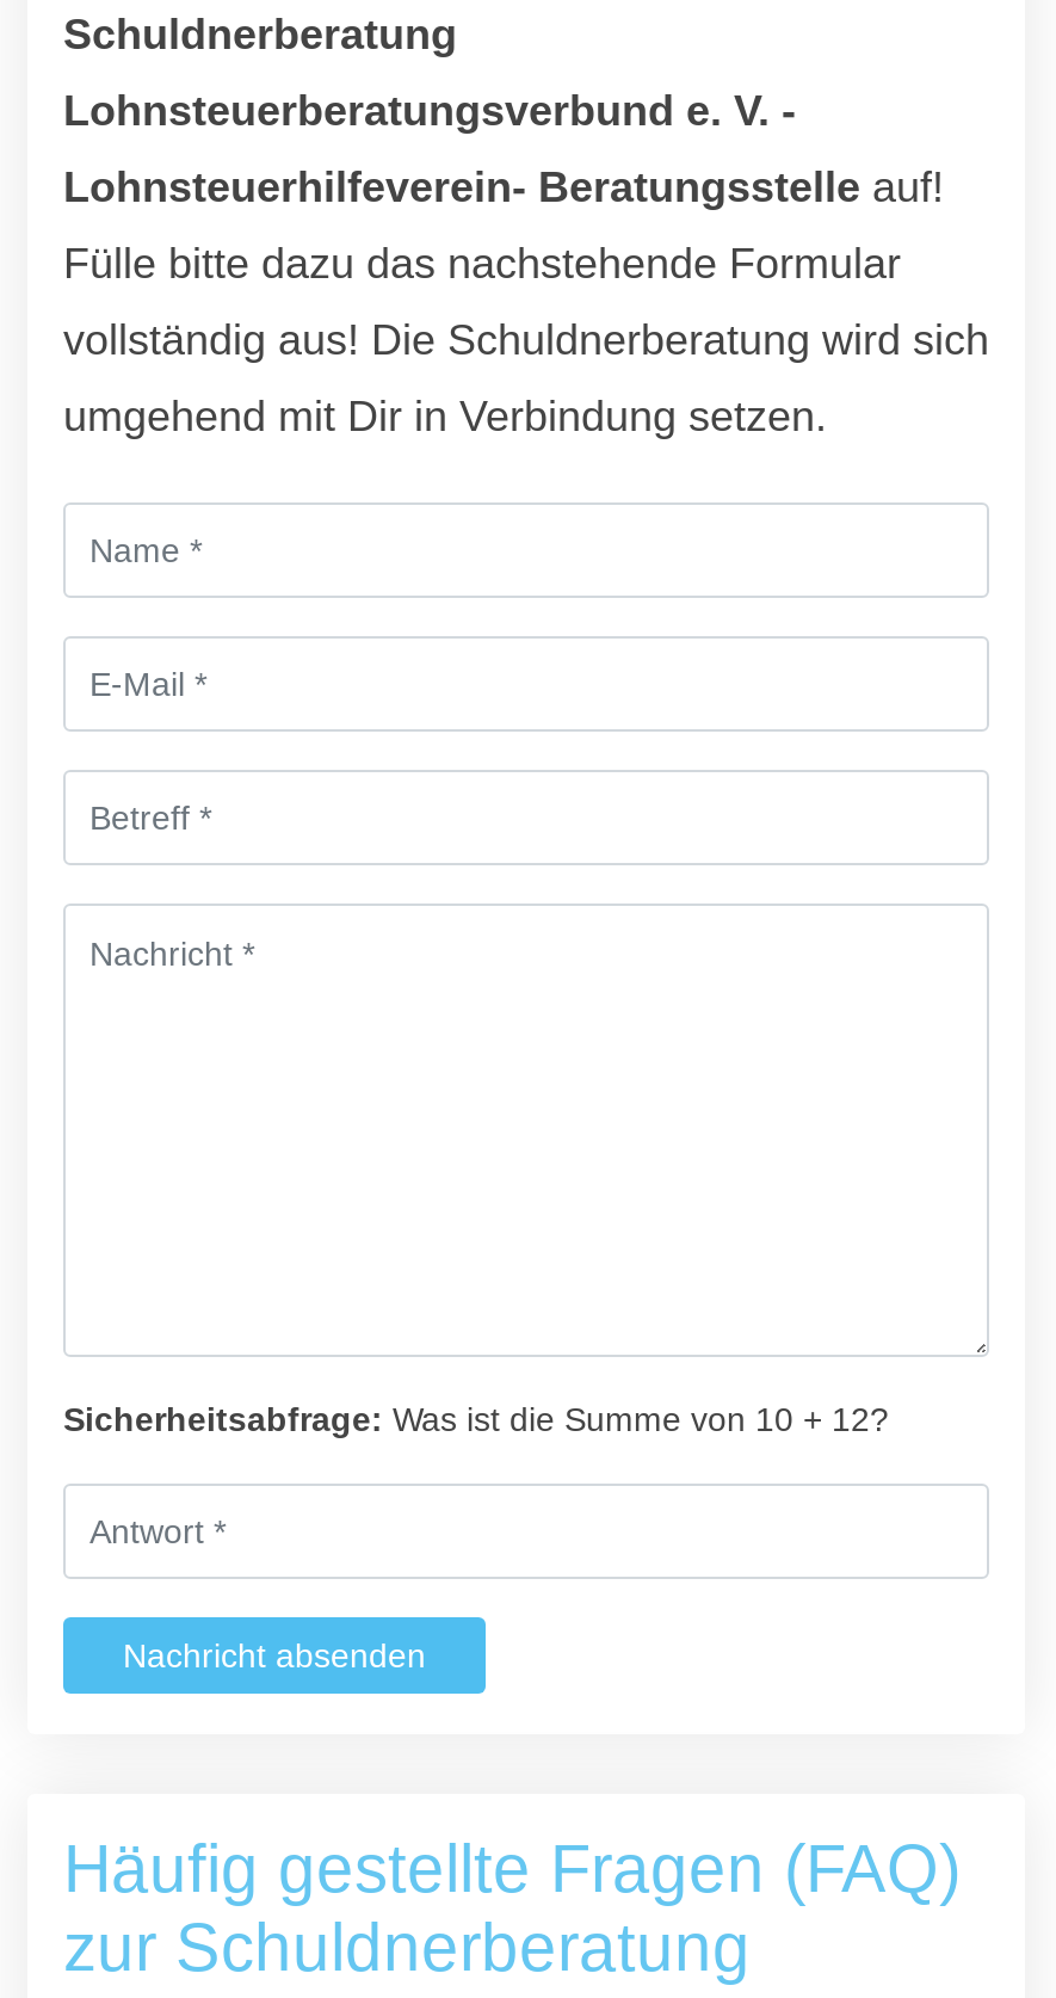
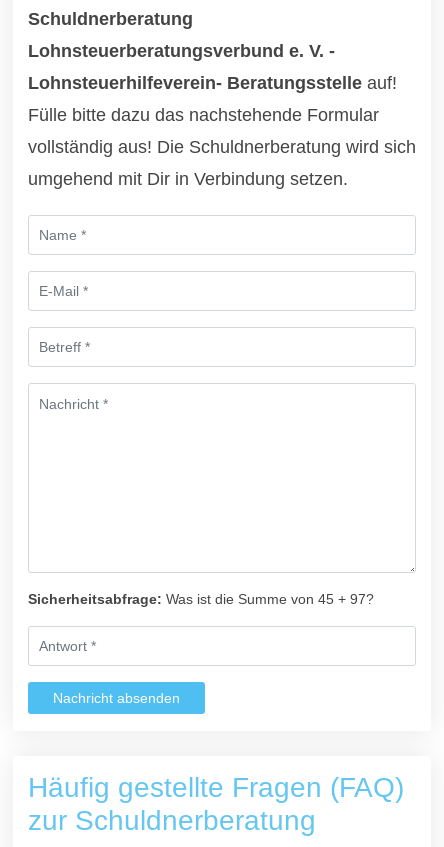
[63,1400,889,1438] Sicherheitsabfrage: Was ist die Summe von 10 + 12? -> [28,591,374,607] Sicherheitsabfrage: Was ist die Summe von 45 + 97?

